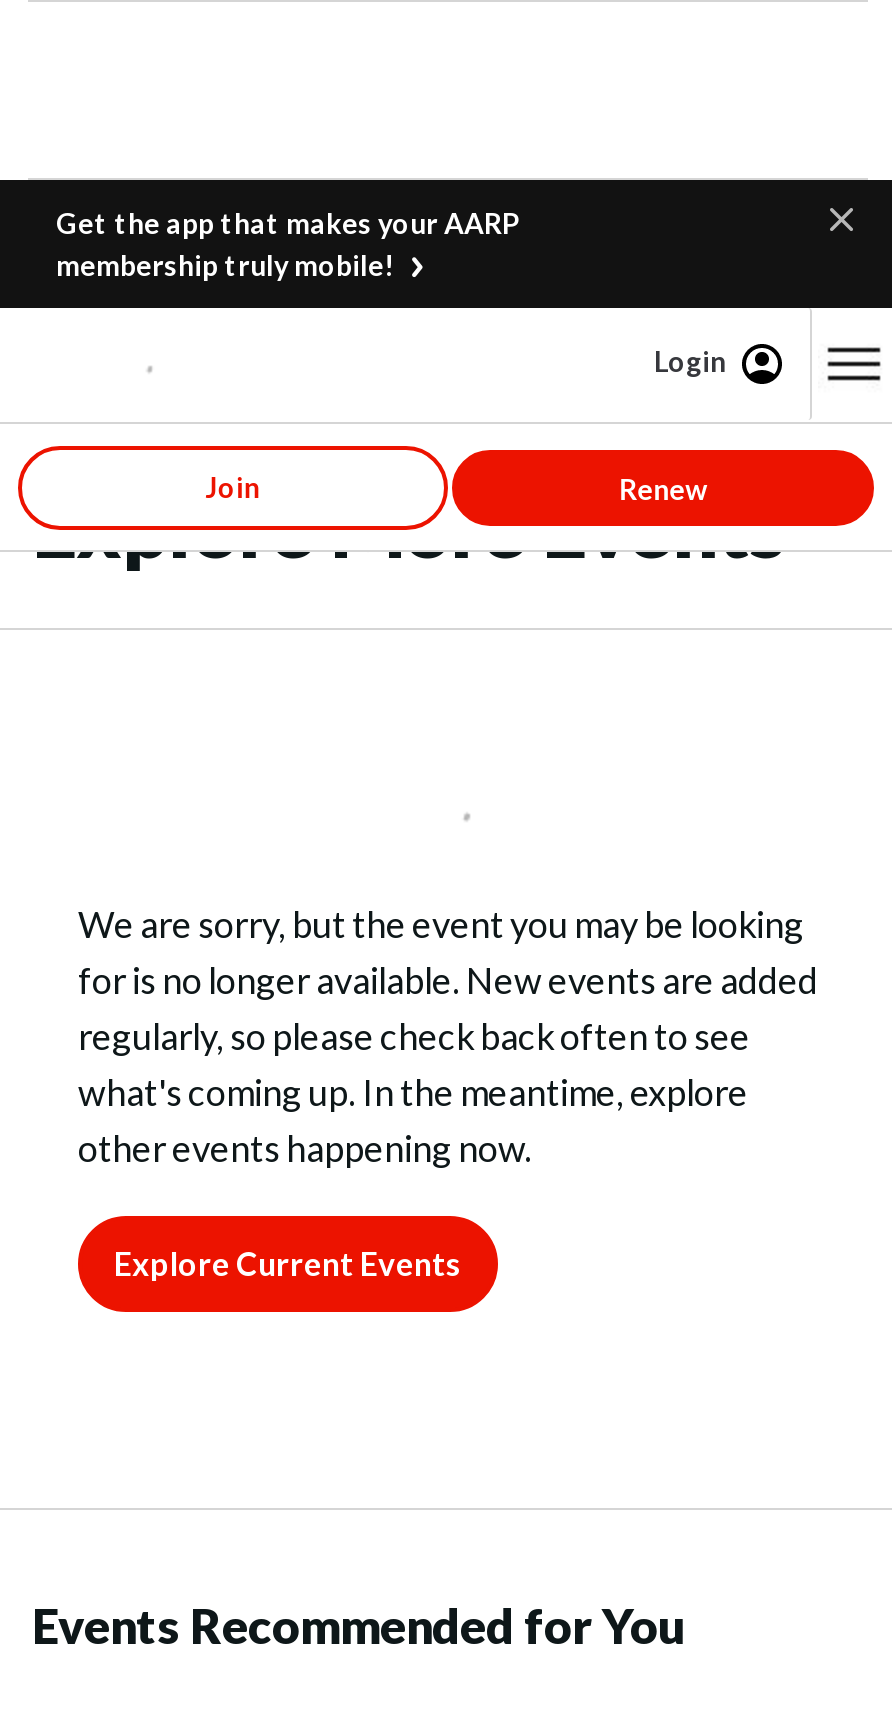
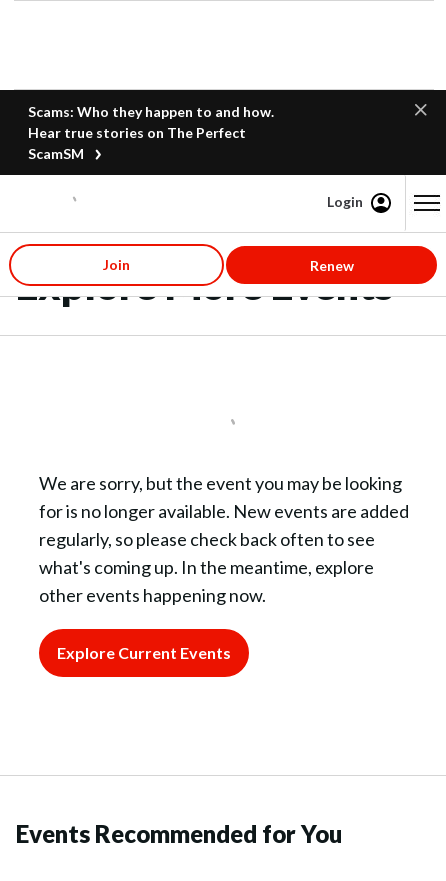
[56,206,520,282] Get the app that makes your AARP | membership truly mobile! -> [28,103,274,162] Scams: Who they happen to and how. | Hear true stories on The Perfect | ScamSM

